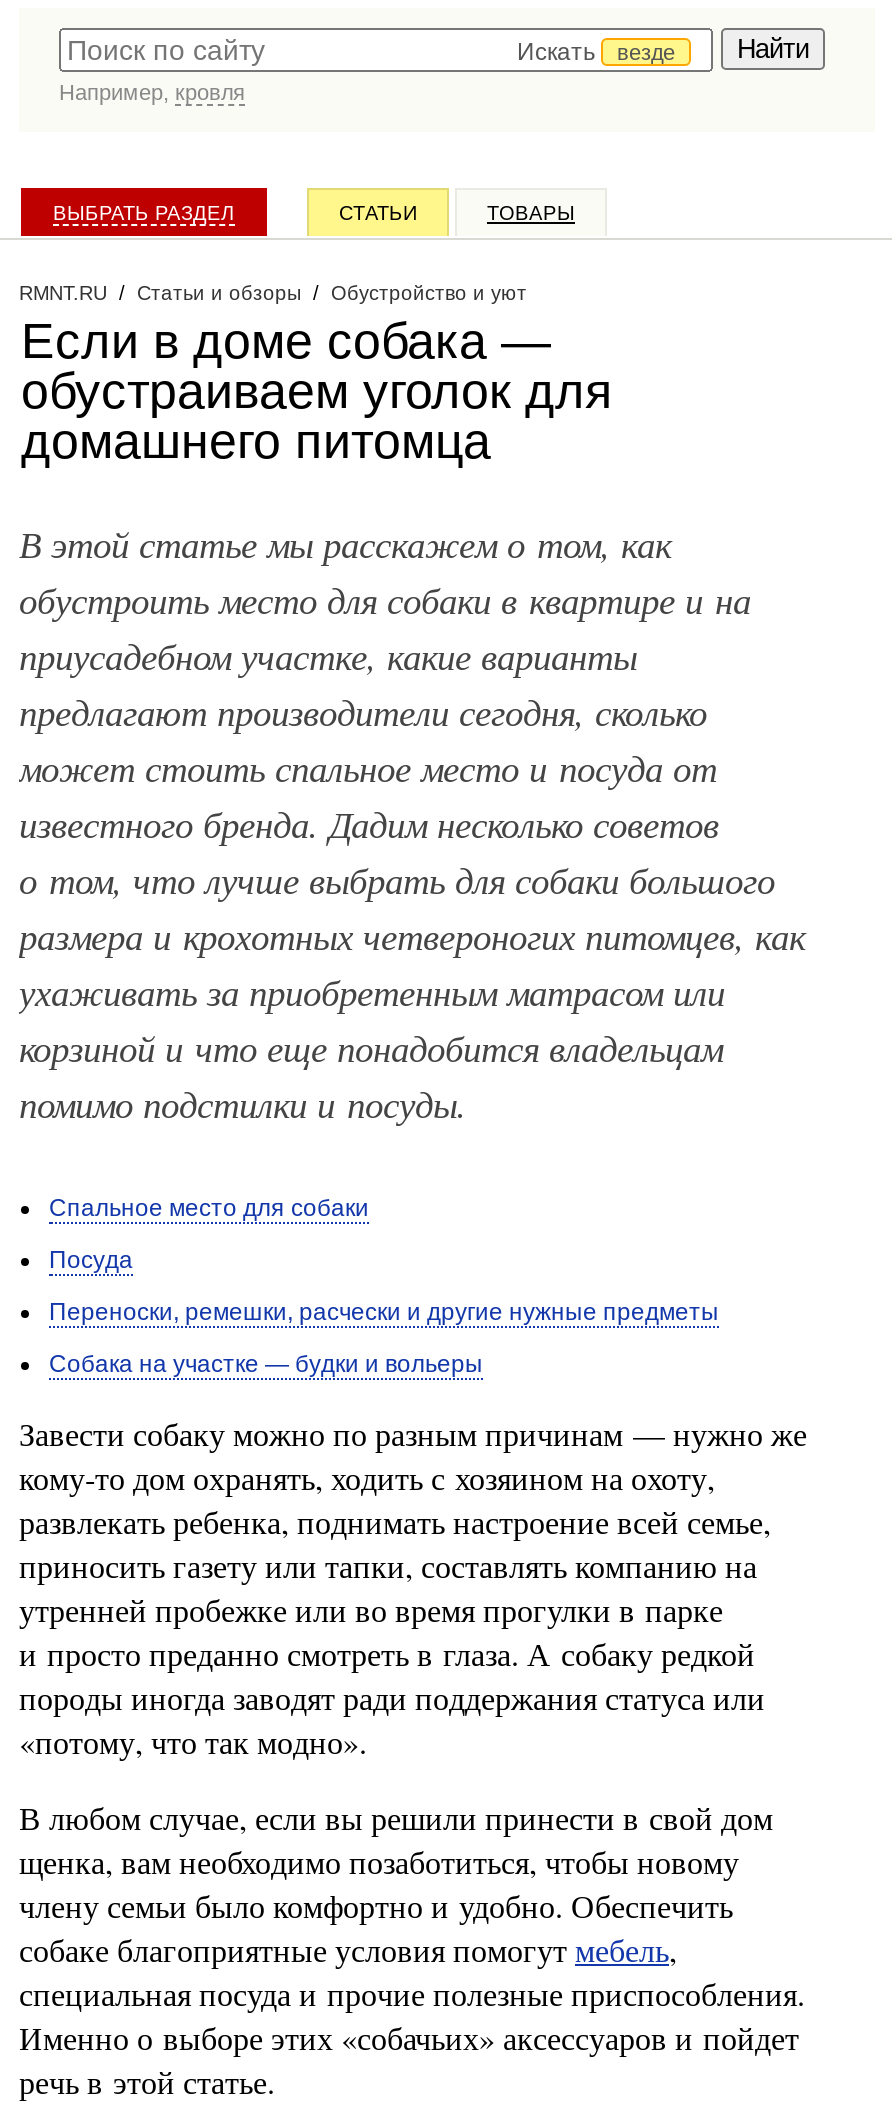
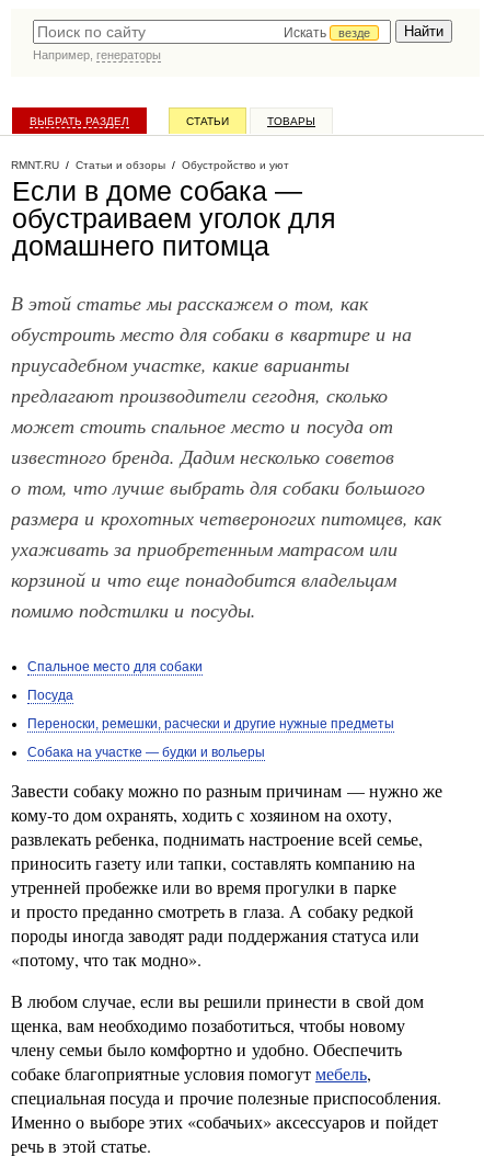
[59,80,245,104] Например, кровля -> [33,48,161,61] Например, генераторы

